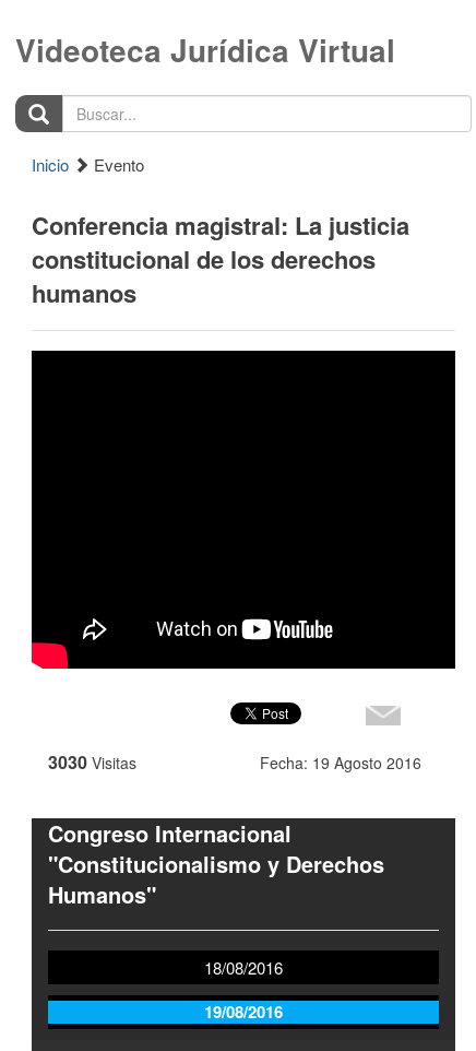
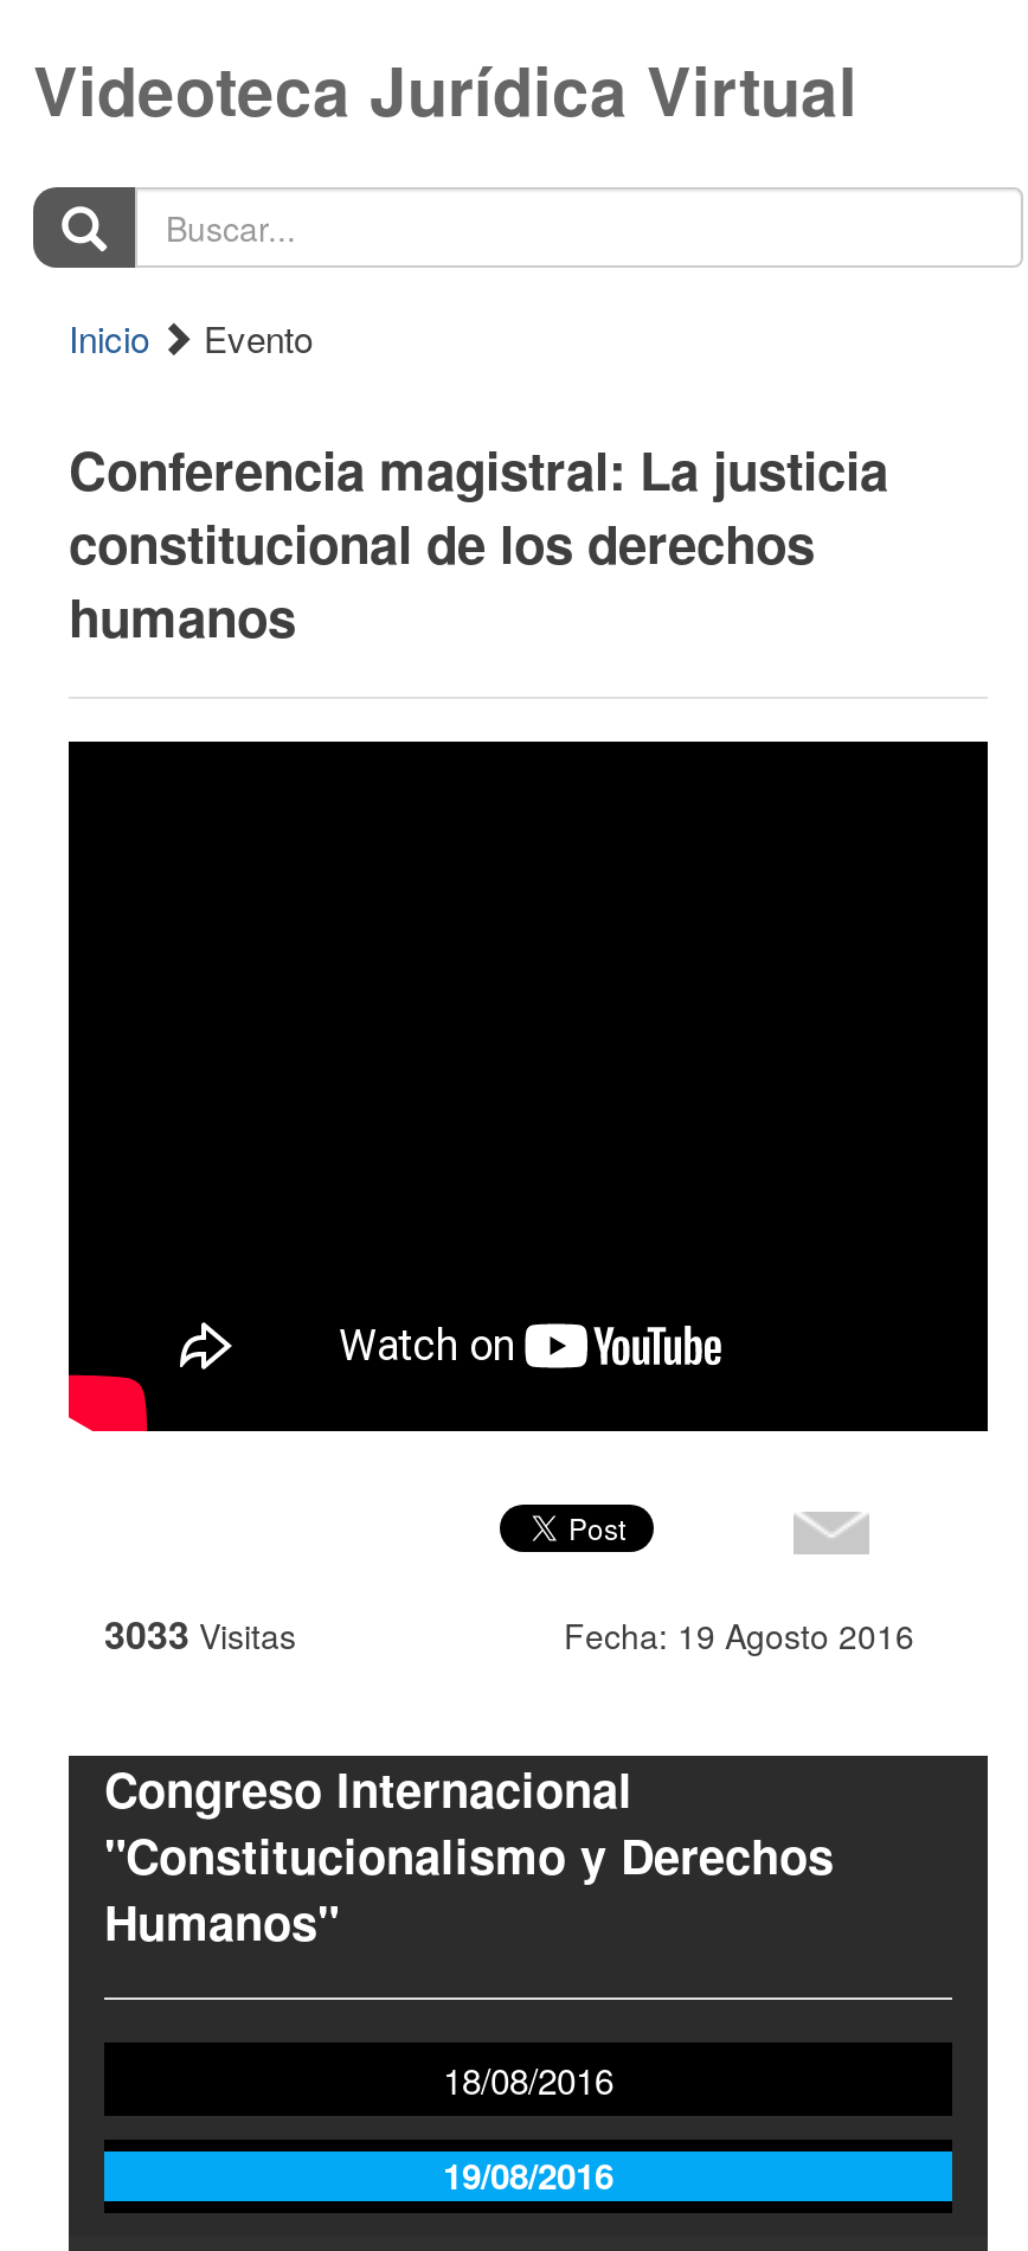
[48,749,136,775] 3030 Visitas -> [104,1607,296,1661] 3033 Visitas

